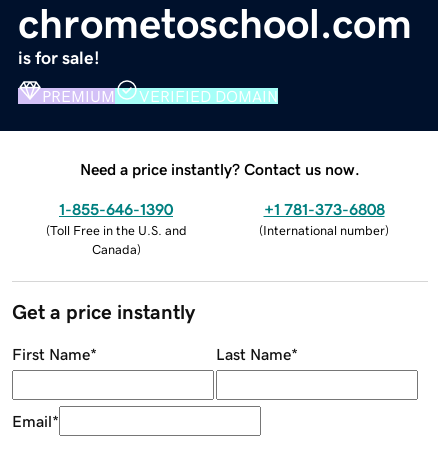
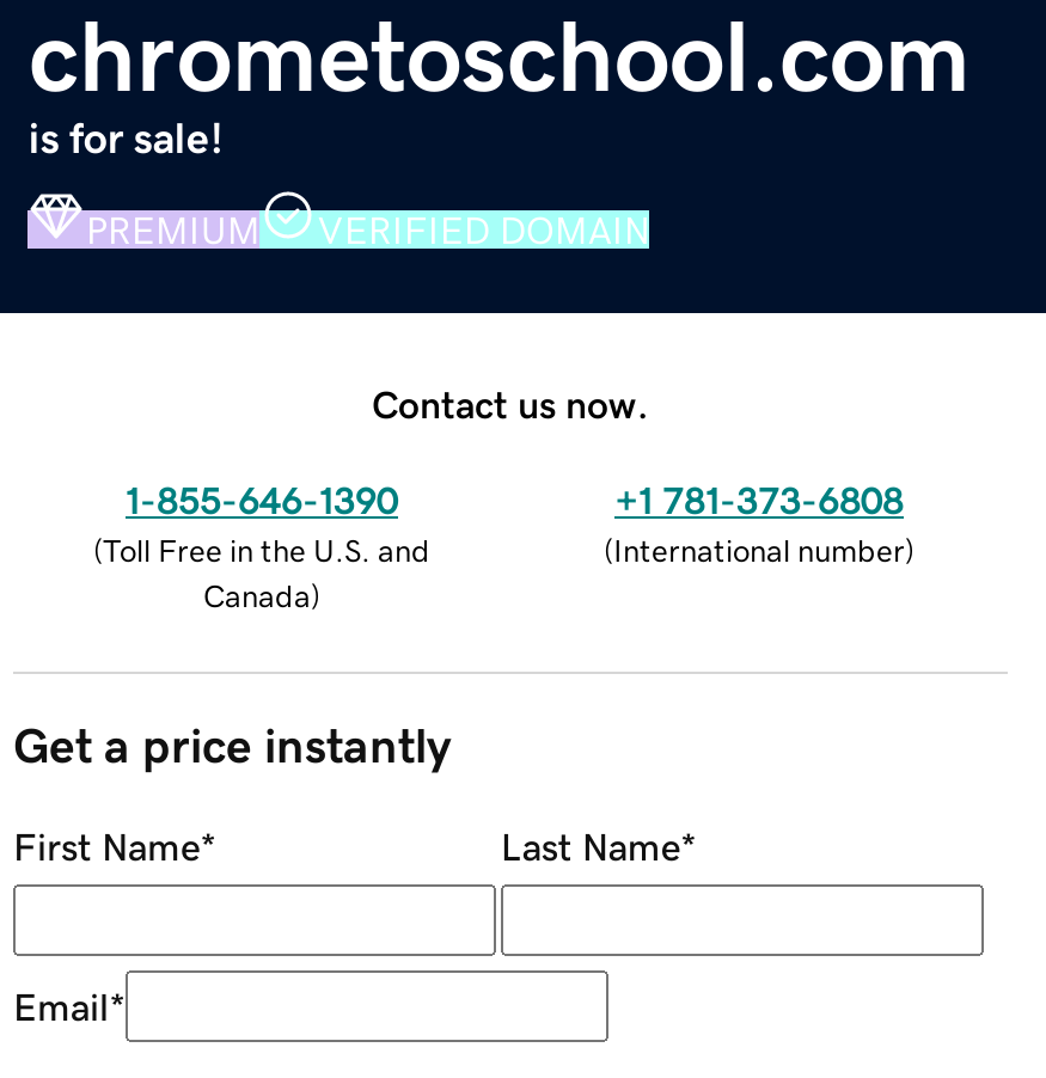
[80,161,360,177] Need a price instantly? Contact us now. -> [372,384,649,422] Contact us now.

